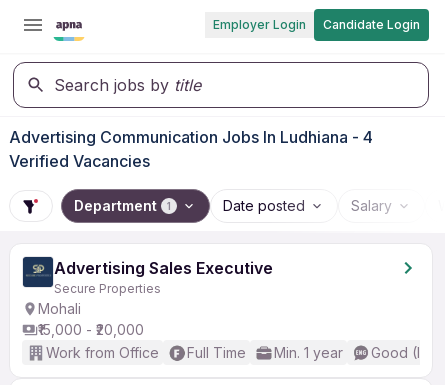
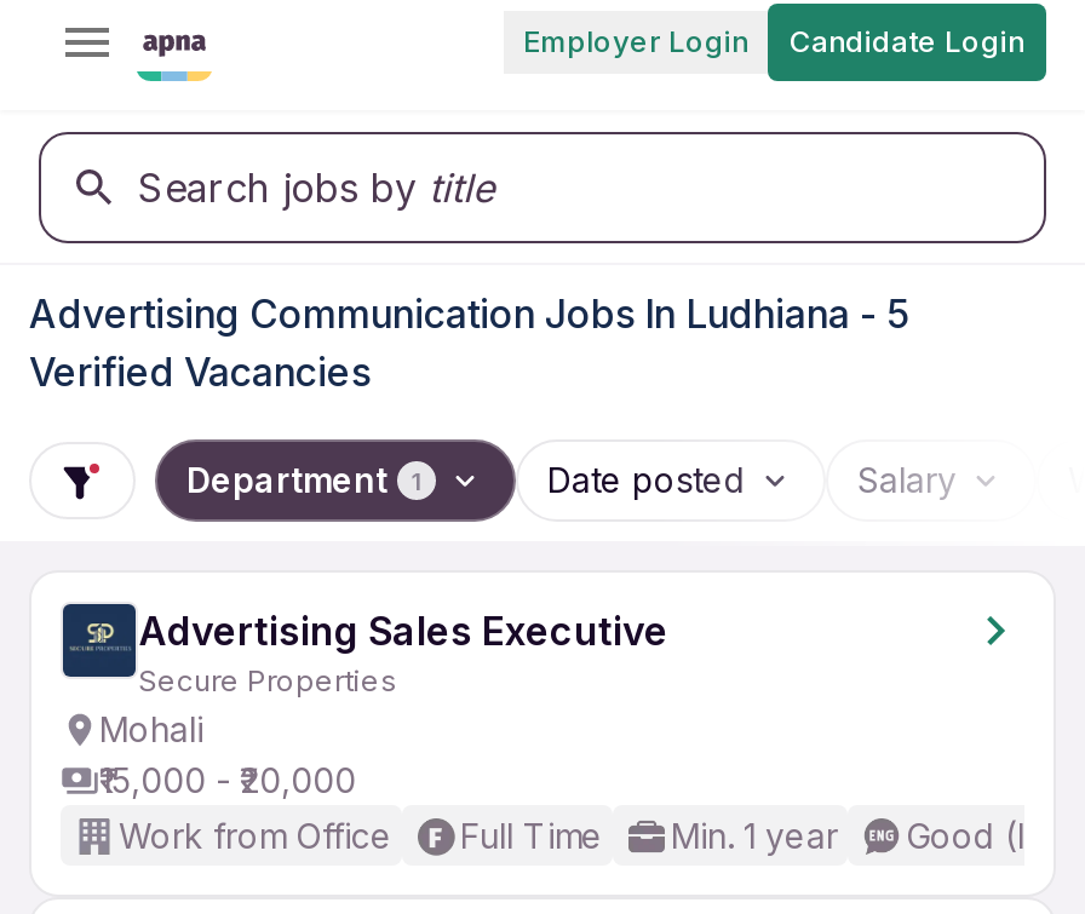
[9,127,373,147] Advertising Communication Jobs In Ludhiana - 4 -> [29,289,911,338] Advertising Communication Jobs In Ludhiana - 5

